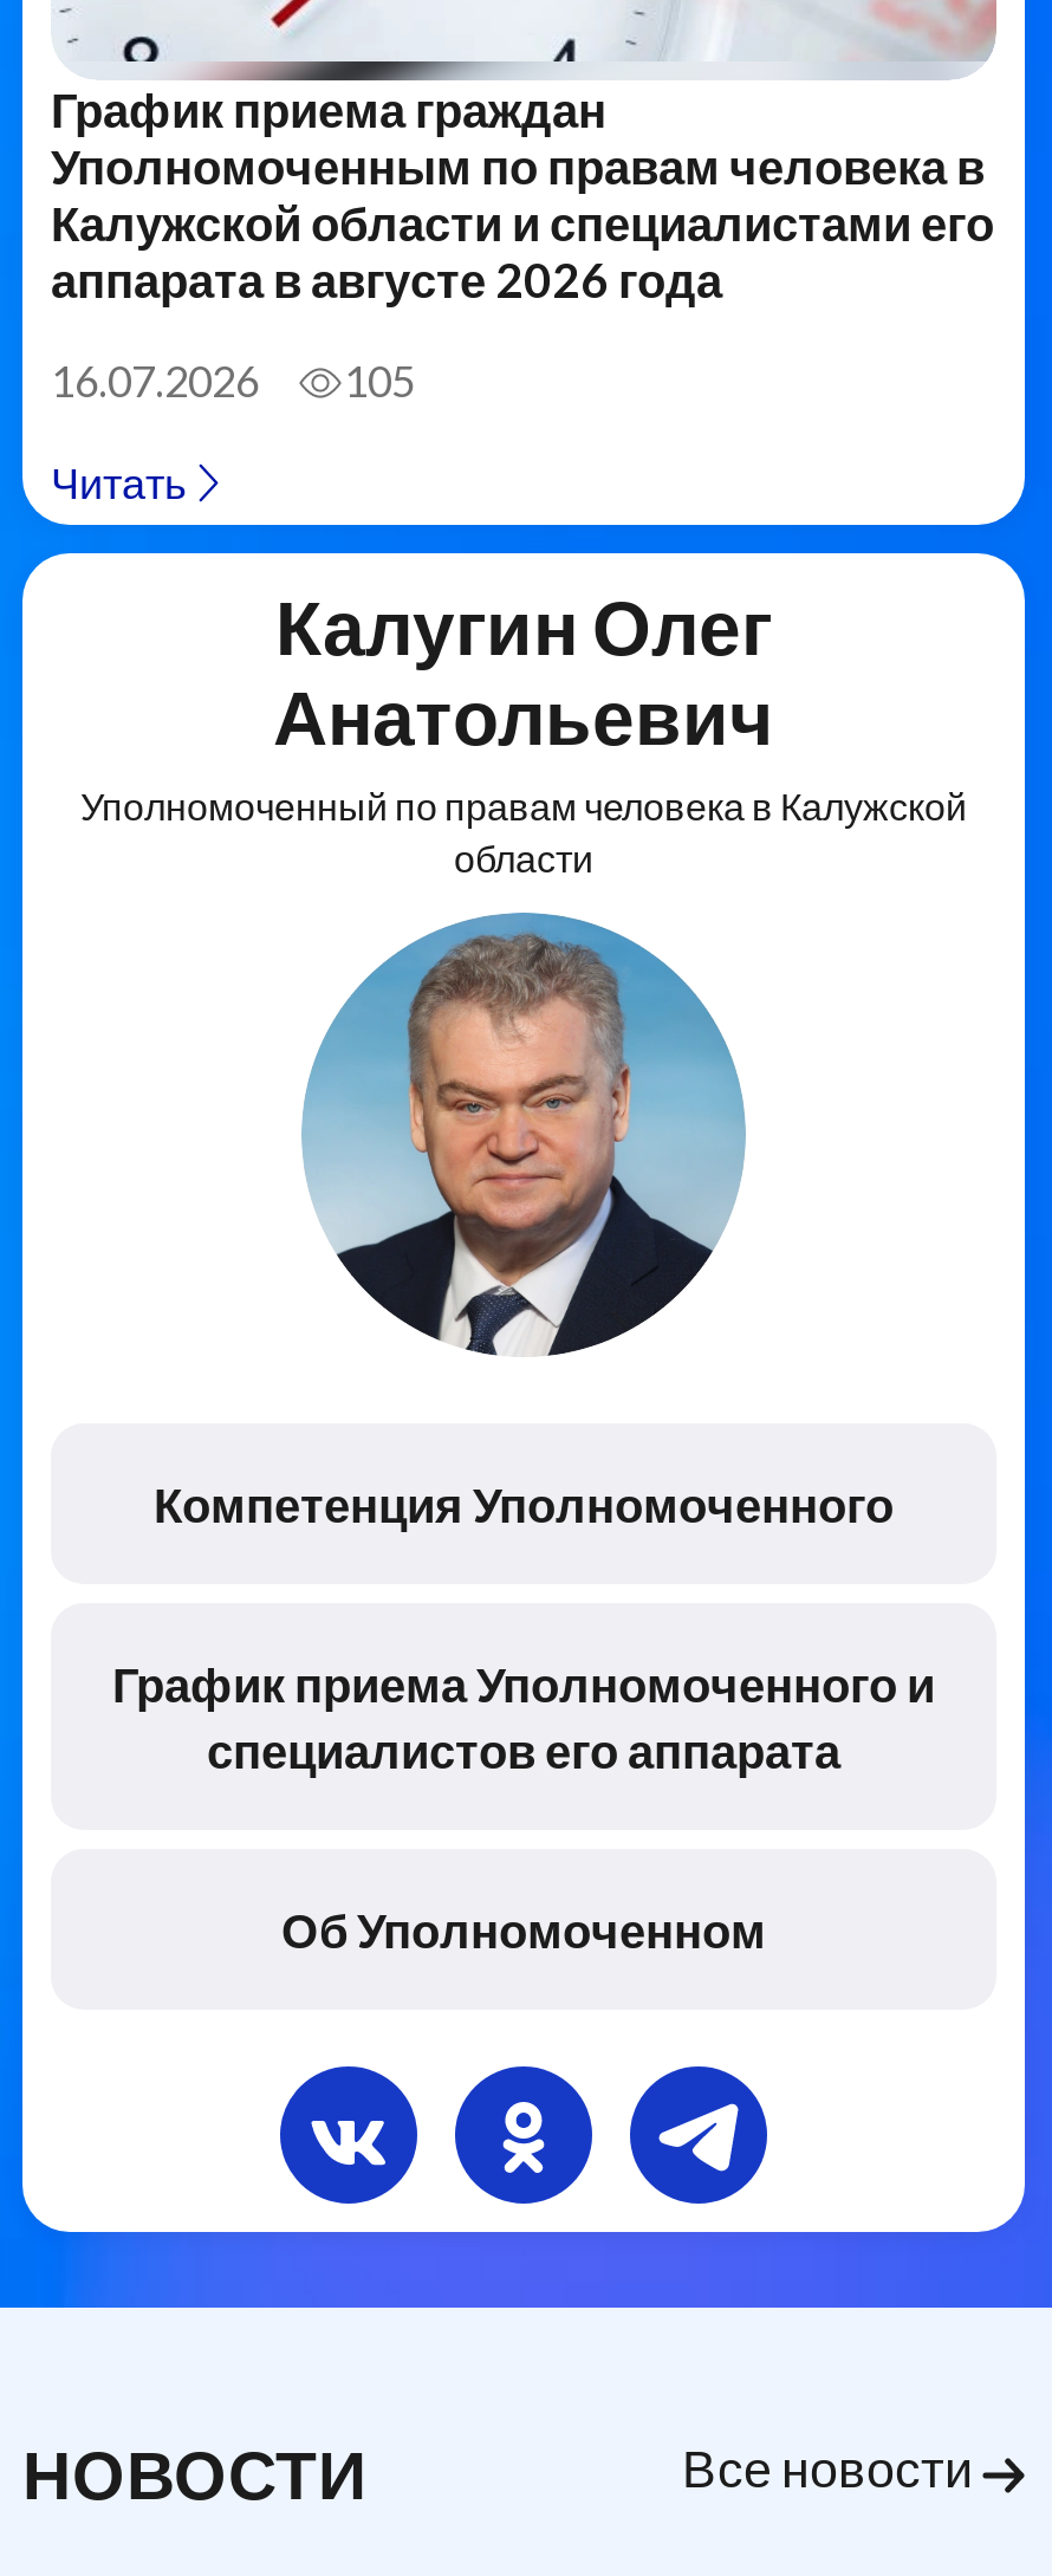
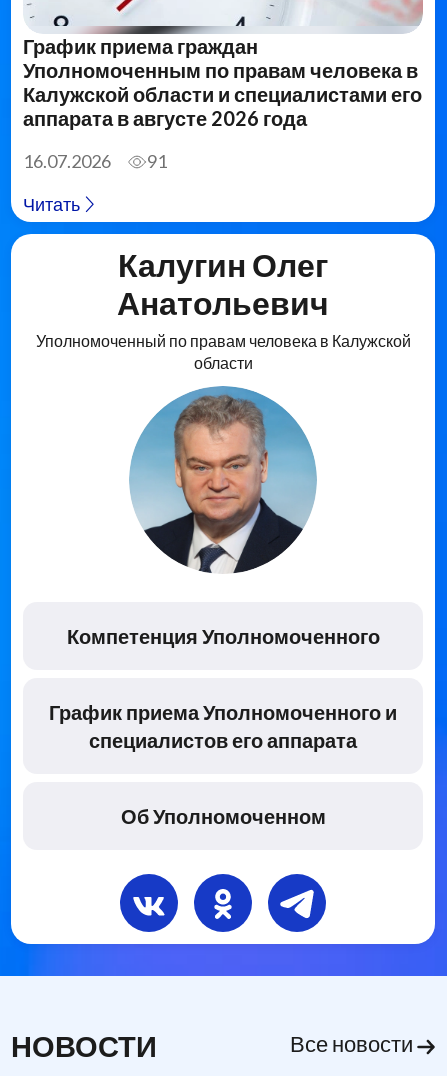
[51,354,415,406] 16.07.2026 105 -> [23,150,167,172] 16.07.2026 91

